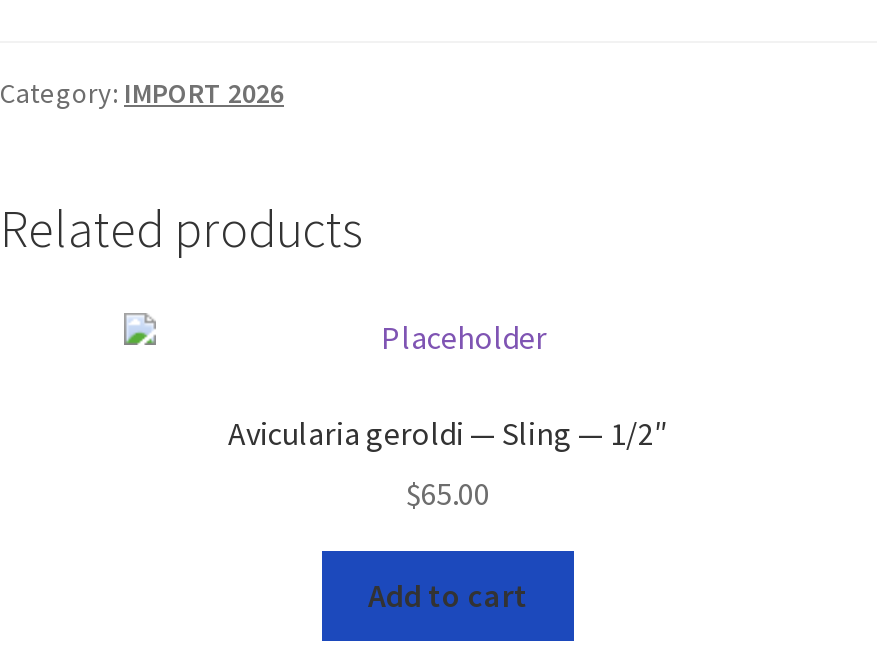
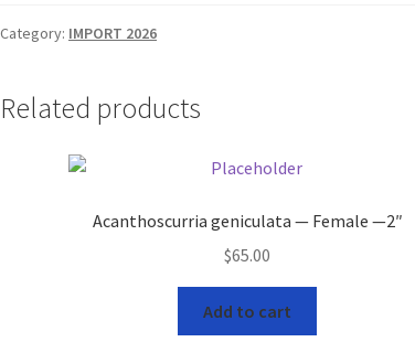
[228,412,668,452] Avicularia geroldi — Sling — 1/2″ -> [92,210,402,232] Acanthoscurria geniculata — Female —2″

